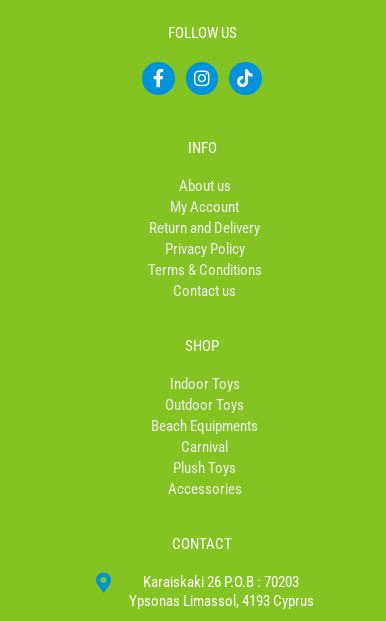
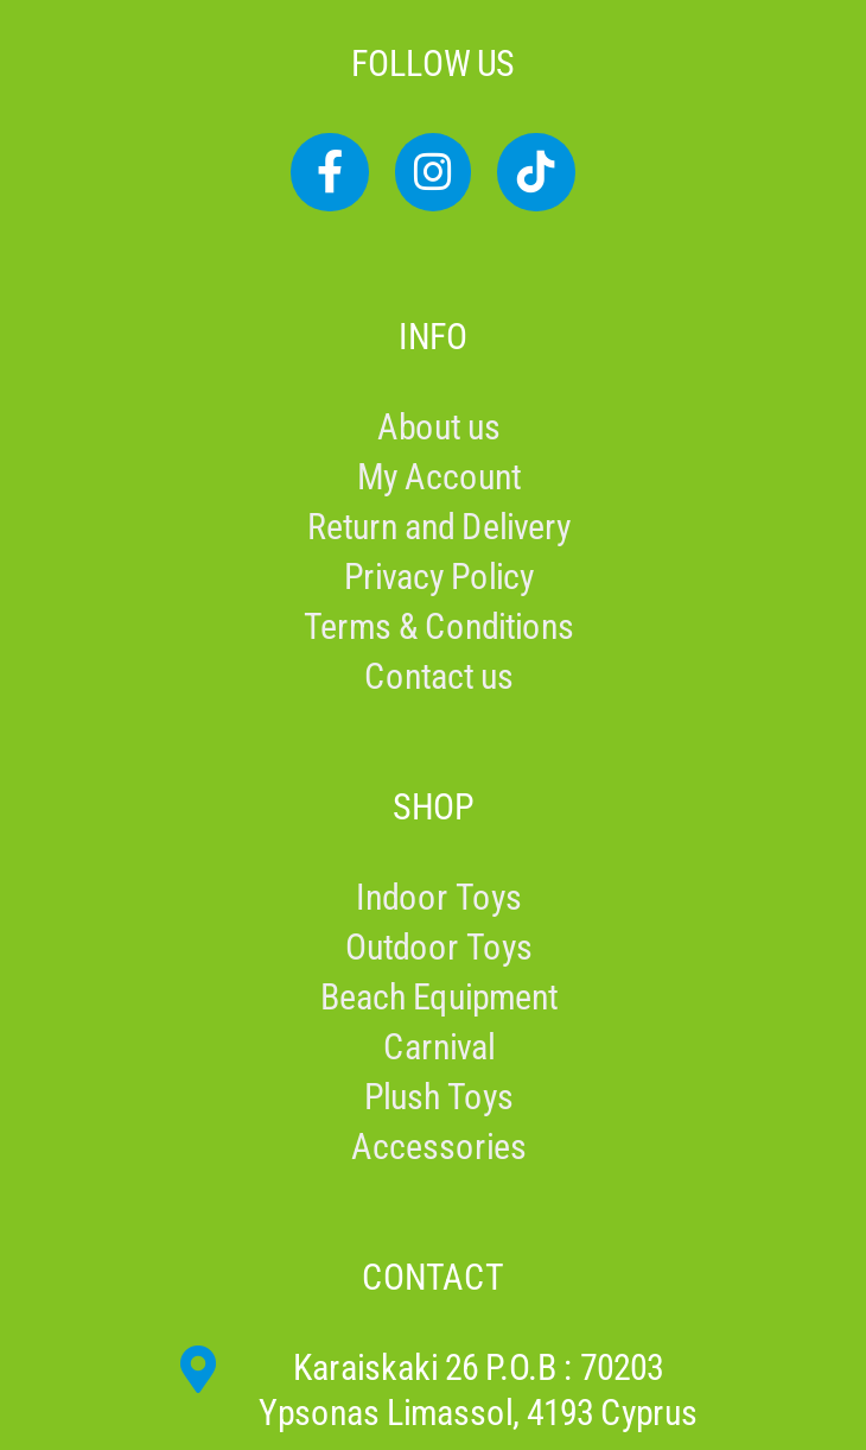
[151,417,258,435] Beach Equipments -> [320,975,558,1018] Beach Equipment

